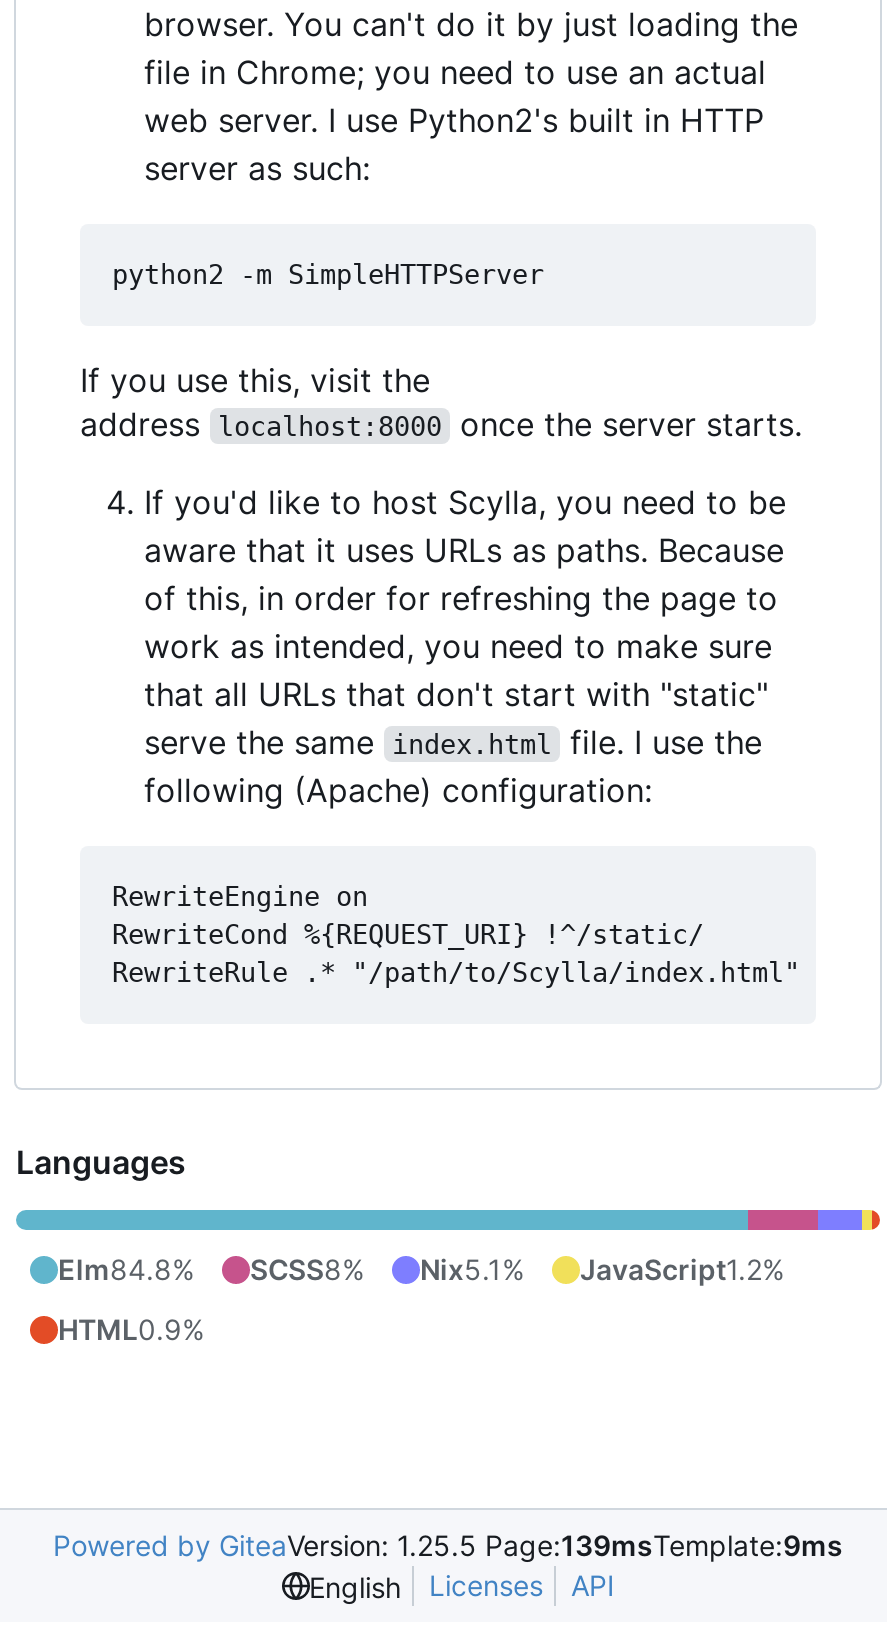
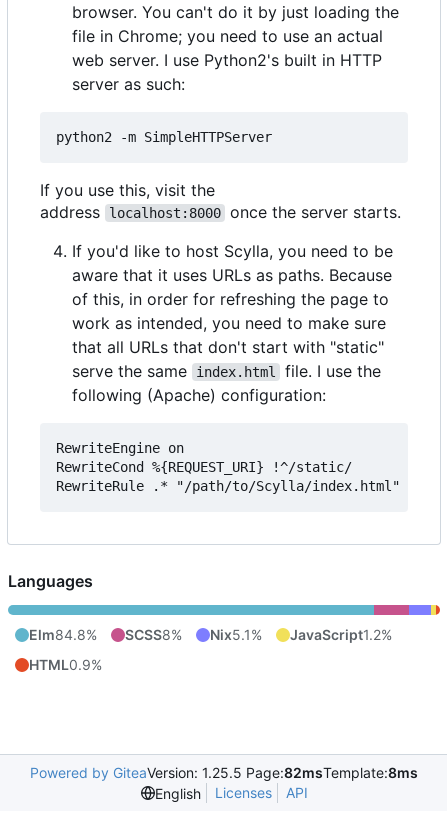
[53,1529,843,1563] Powered by GiteaVersion: 1.25.5 Page:139msTemplate:9ms -> [30,764,418,781] Powered by GiteaVersion: 1.25.5 Page:82msTemplate:8ms

